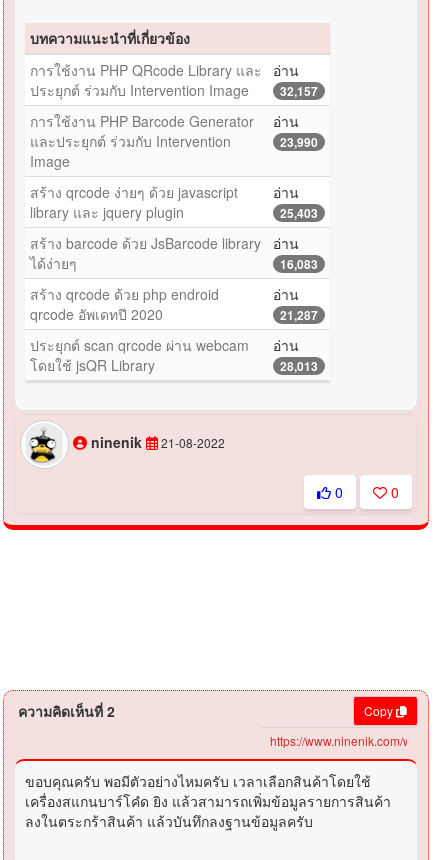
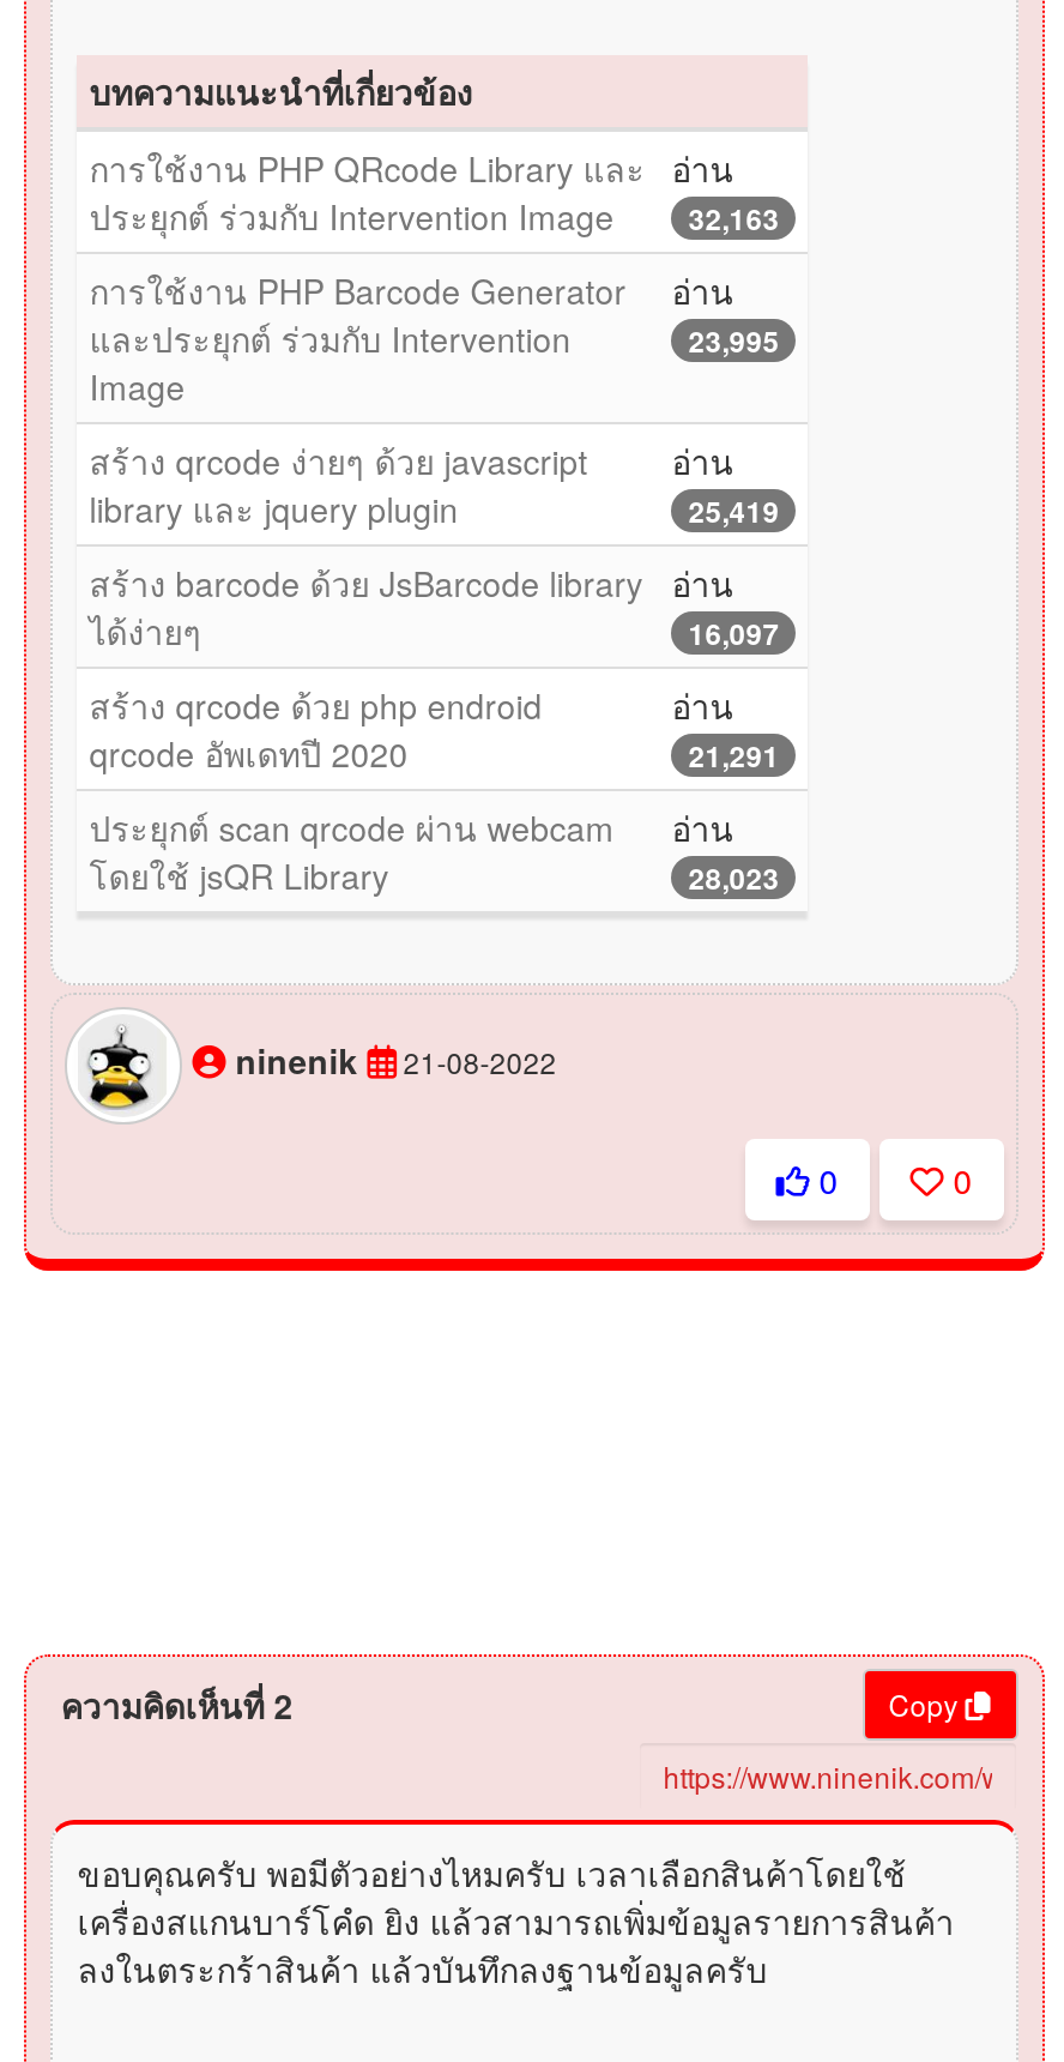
[30,80,318,100] ประยุกต์ ร่วมกับ Intervention Image 32,157 -> [89,191,779,239] ประยุกต์ ร่วมกับ Intervention Image 32,163
[280,133,318,151] 23,990 -> [688,318,779,361] 23,995
[280,204,318,222] 25,403 -> [688,488,779,532] 25,419
[280,255,318,273] 16,083 -> [688,611,779,654] 16,097
[280,306,318,324] 21,287 -> [688,733,779,776] 21,291
[280,357,318,375] 28,013 -> [688,855,779,898] 28,023

